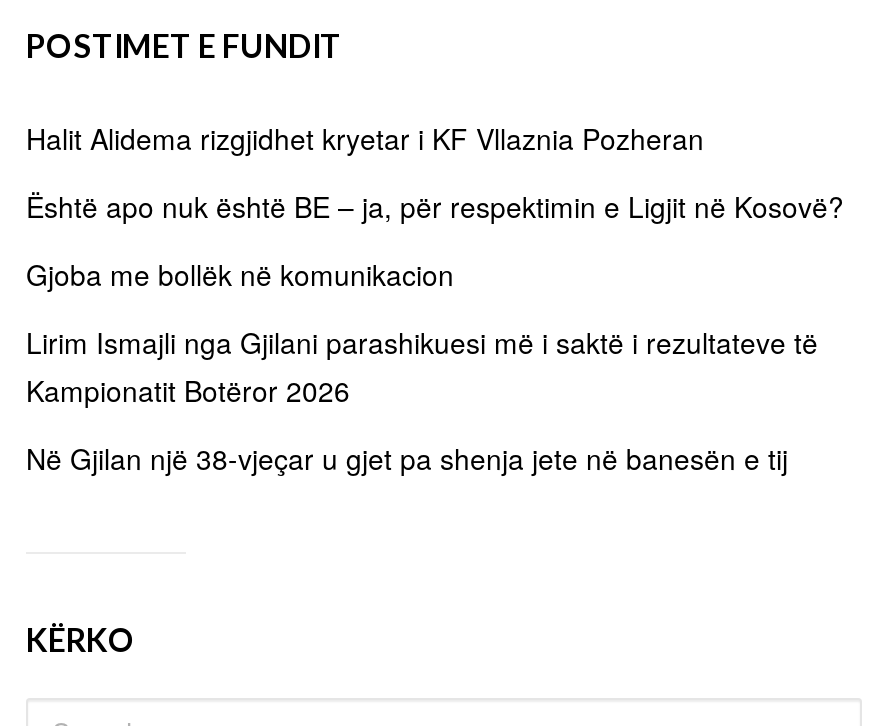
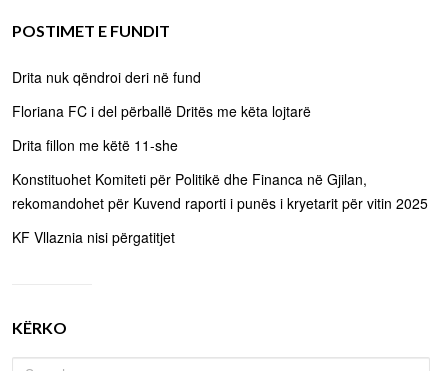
[26,117,704,157] Halit Alidema rizgjidhet kryetar i KF Vllaznia Pozheran -> [12,67,201,87] Drita nuk qëndroi deri në fund
[26,185,844,225] Është apo nuk është BE – ja, për respektimin e Ligjit në Kosovë? -> [12,101,311,121] Floriana FC i del përballë Dritës me këta lojtarë
[26,253,454,293] Gjoba me bollëk në komunikacion -> [12,135,178,155] Drita fillon me këtë 11-she
[26,321,818,409] Lirim Ismajli nga Gjilani parashikuesi më i saktë i rezultateve të | Kampionatit Botëror 2026 -> [12,169,428,213] Konstituohet Komiteti për Politikë dhe Financa në Gjilan, | rekomandohet për Kuvend raporti i punës i kryetarit për vitin 2025
[26,437,788,477] Në Gjilan një 38-vjeçar u gjet pa shenja jete në banesën e tij -> [12,227,175,247] KF Vllaznia nisi përgatitjet

